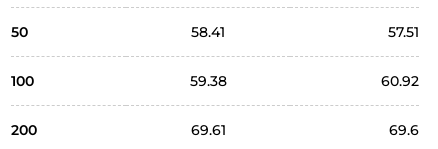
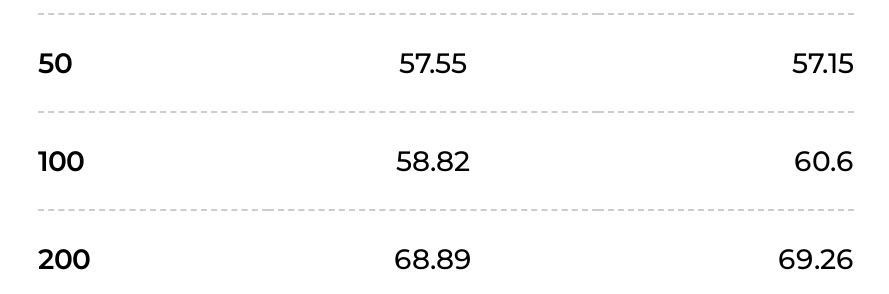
[191,23,225,41] 58.41 -> [399,45,467,81] 57.55
[388,23,419,41] 57.51 -> [792,45,854,81] 57.15
[189,72,226,90] 59.38 -> [396,143,470,179] 58.82
[381,72,419,90] 60.92 -> [794,143,854,179] 60.6
[190,121,225,139] 69.61 -> [394,241,472,277] 68.89
[389,121,419,139] 69.6 -> [778,241,854,277] 69.26

